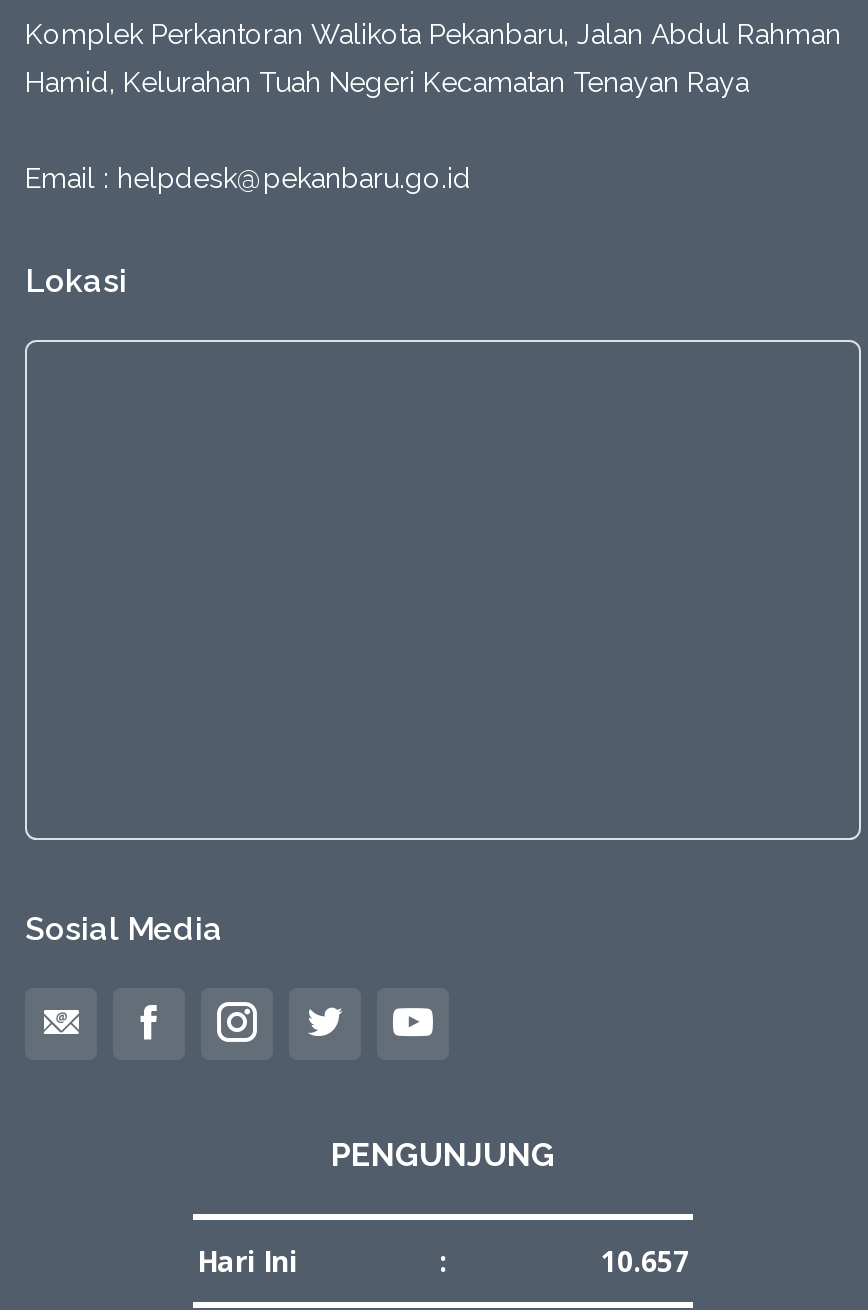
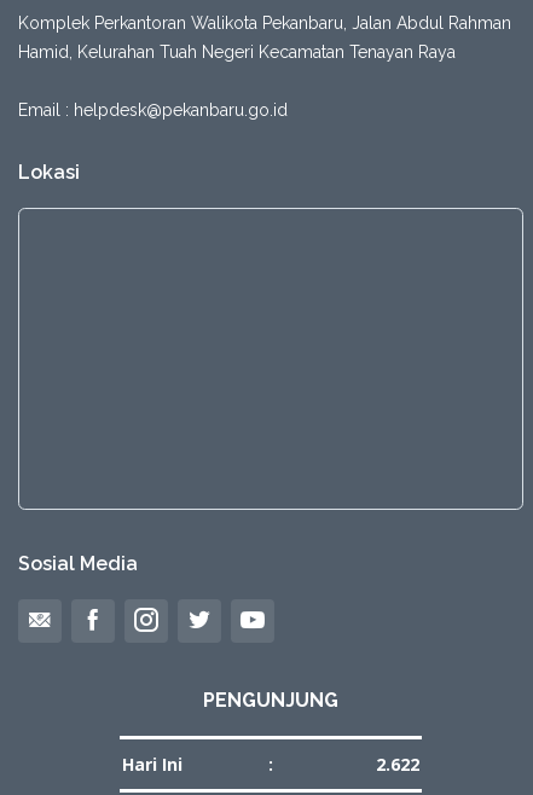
[601,1243,689,1281] 10.657 -> [376,753,419,776] 2.622

